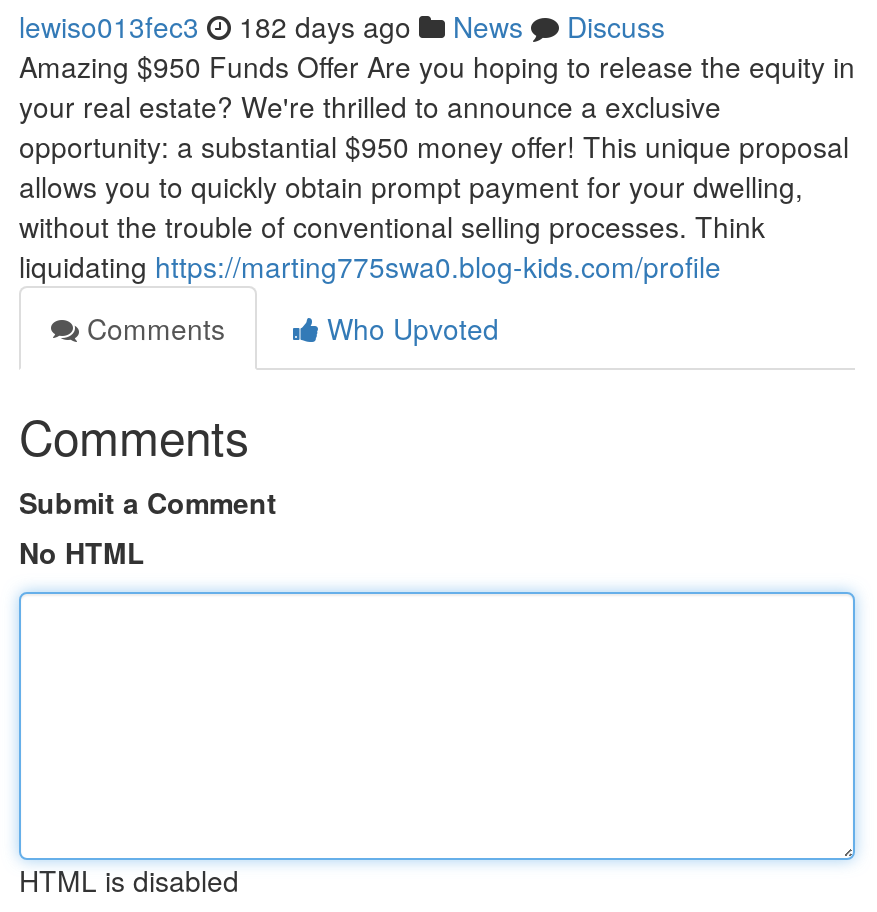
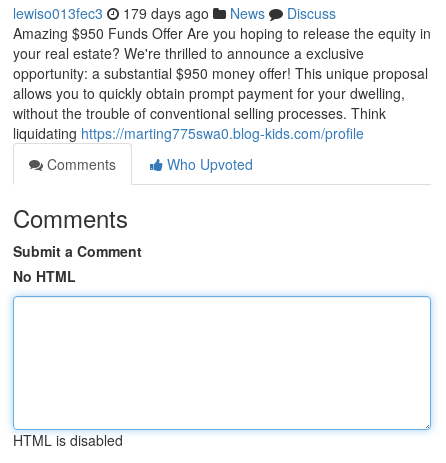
[19,6,665,46] lewiso013fec3 182 days ago News Discuss -> [13,3,336,23] lewiso013fec3 179 days ago News Discuss

